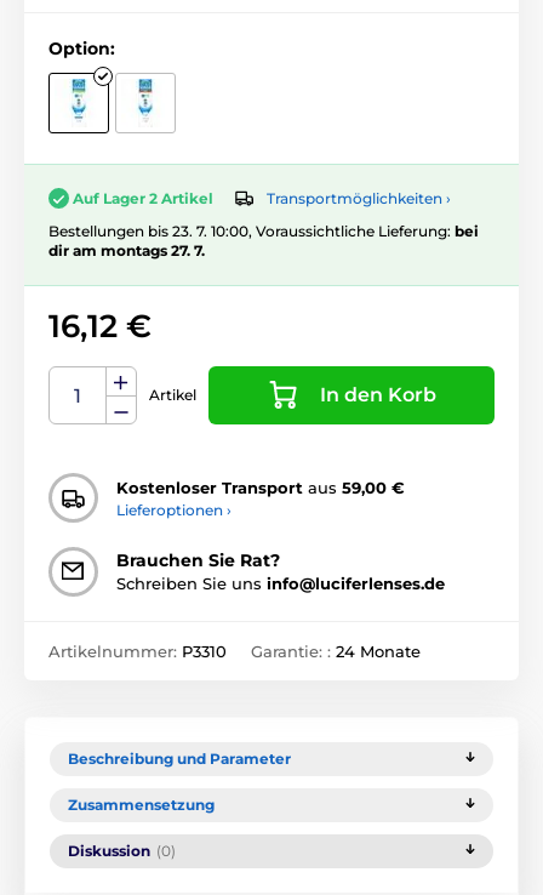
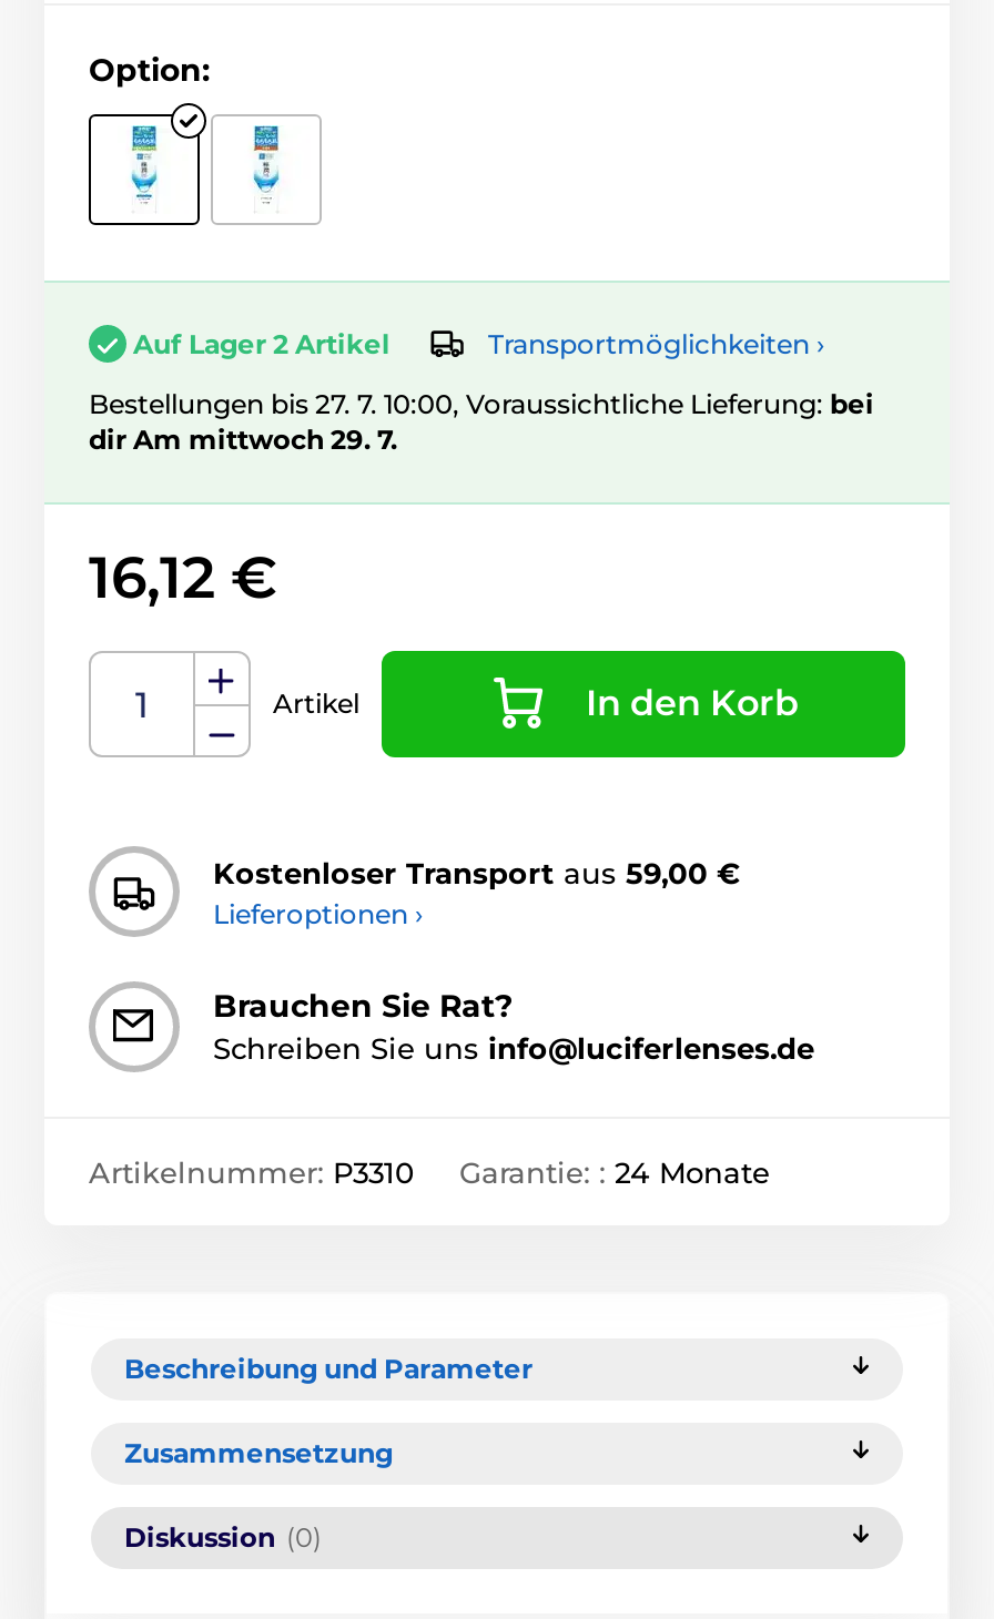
[48,222,479,240] Bestellungen bis 23. 7. 10:00, Voraussichtliche Lieferung: bei -> [89,387,874,420] Bestellungen bis 27. 7. 10:00, Voraussichtliche Lieferung: bei
[48,241,205,260] dir am montags 27. 7. -> [89,423,397,456] dir Am mittwoch 29. 7.

